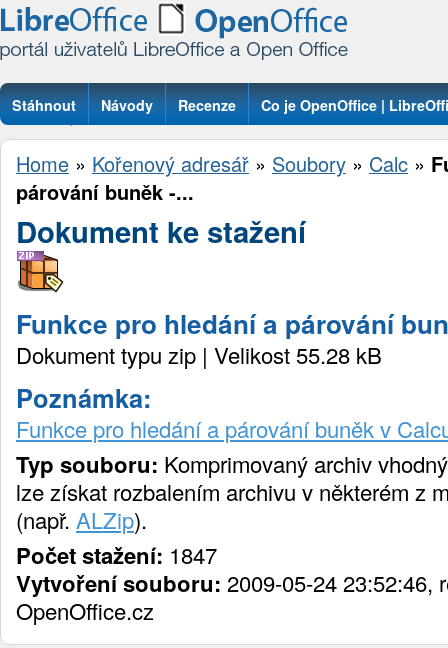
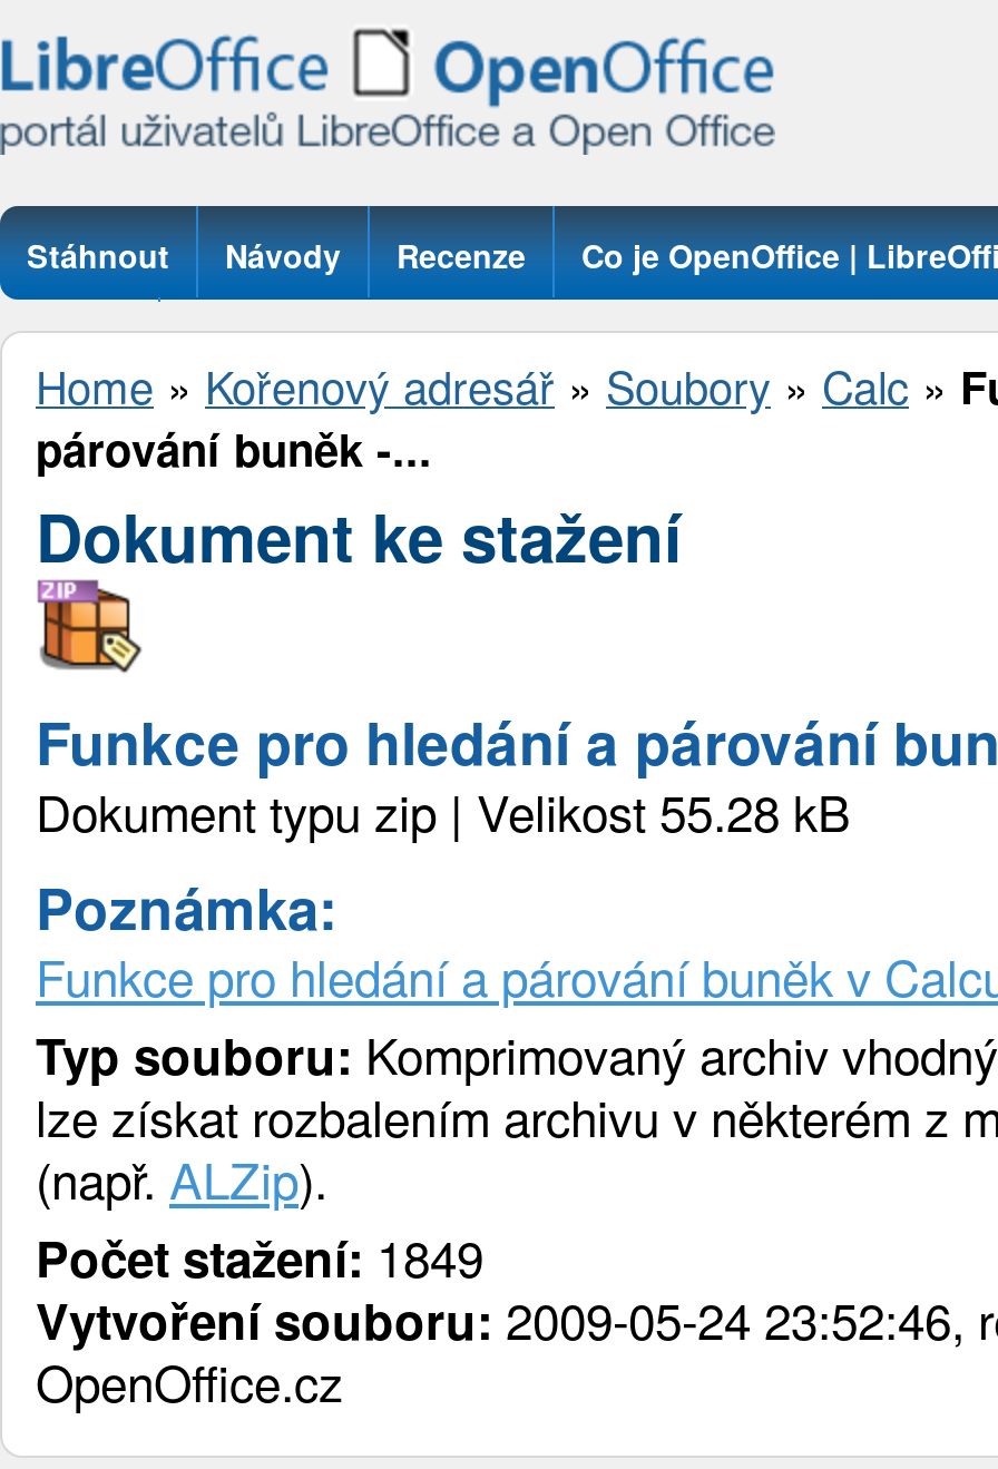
[16,539,217,571] Počet stažení: 1847 -> [36,1222,483,1293] Počet stažení: 1849

